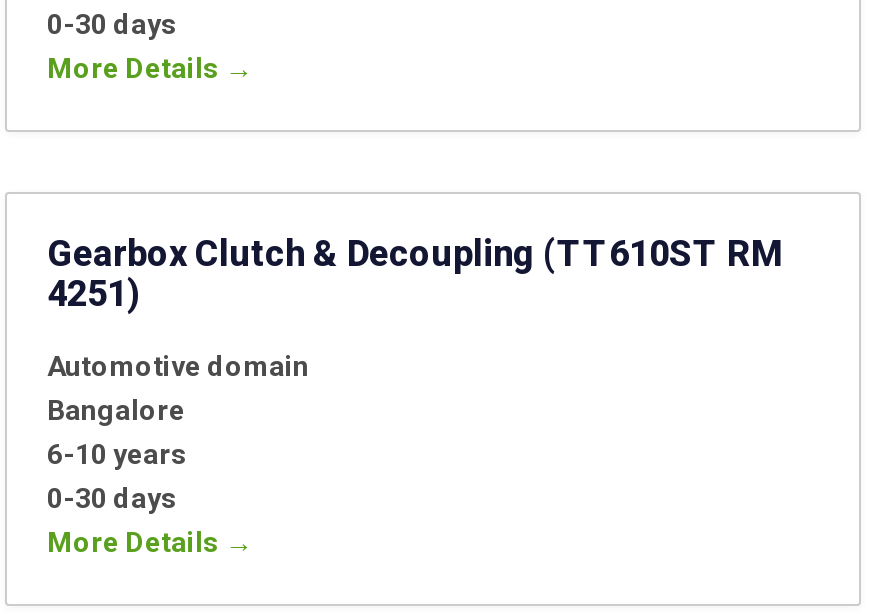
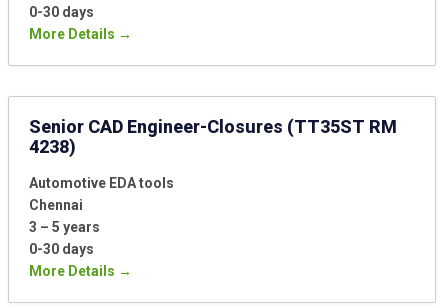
[47,233,783,315] Gearbox Clutch & Decoupling (TT610ST RM | 4251) -> [29,116,397,157] Senior CAD Engineer-Closures (TT35ST RM | 4238)
[47,351,309,471] Automotive domain | Bangalore | 6-10 years -> [29,175,174,235] Automotive EDA tools | Chennai | 3 – 5 years

